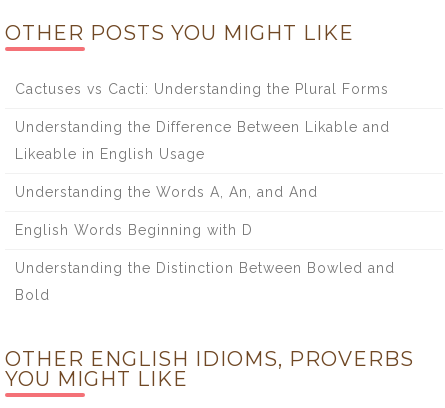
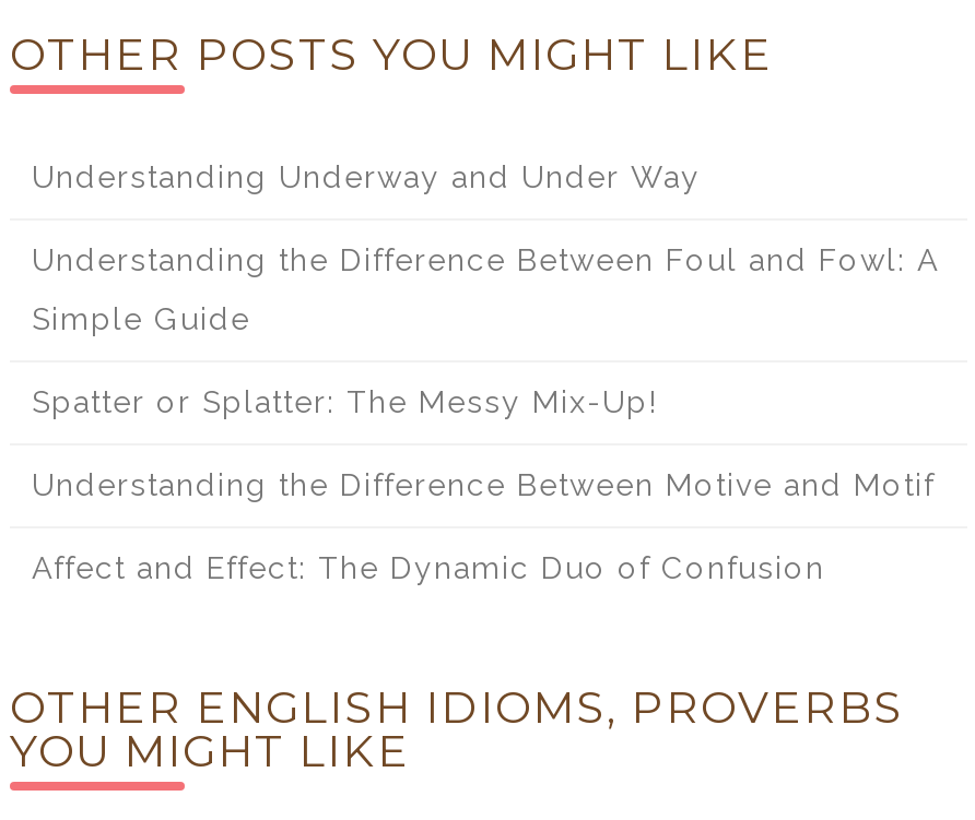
[15,81,395,303] Cactuses vs Cacti: Understanding the Plural Forms | Understanding the Difference Between Likable and | Likeable in English Usage | Understanding the Words A, An, and And | English Words Beginning with D | Understanding the Distinction Between Bowled and | Bold -> [32,159,939,585] Understanding Underway and Under Way | Understanding the Difference Between Foul and Fowl: A | Simple Guide | Spatter or Splatter: The Messy Mix-Up! | Understanding the Difference Between Motive and Motif | Affect and Effect: The Dynamic Duo of Confusion

